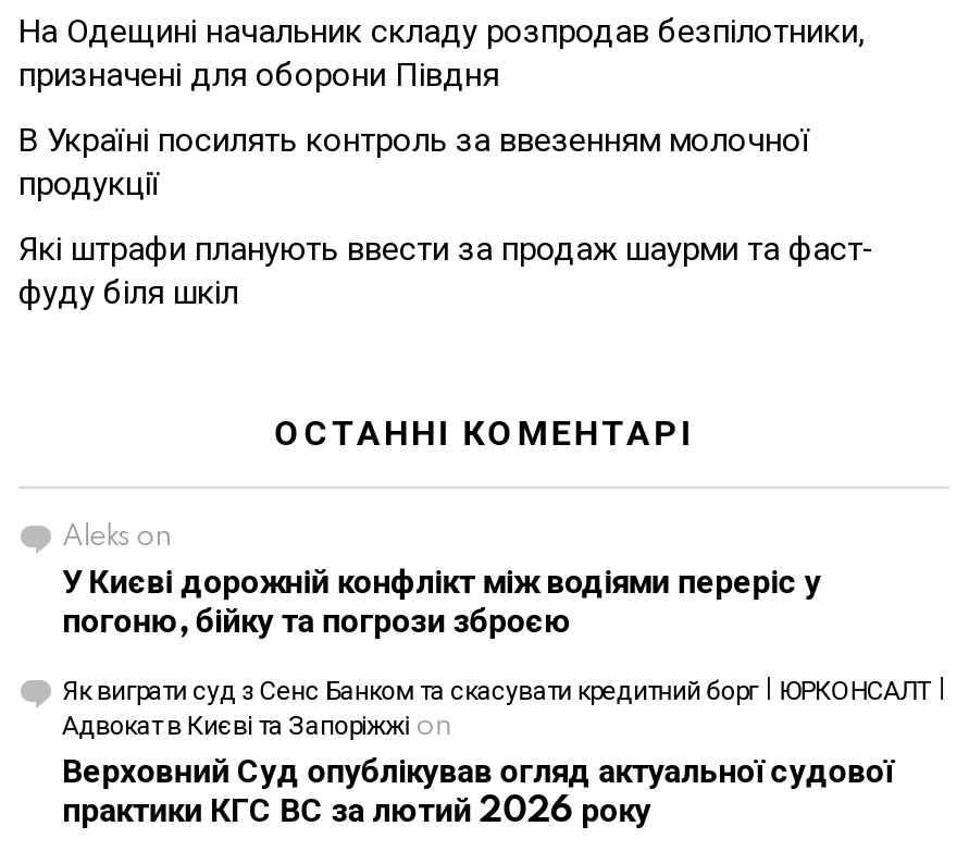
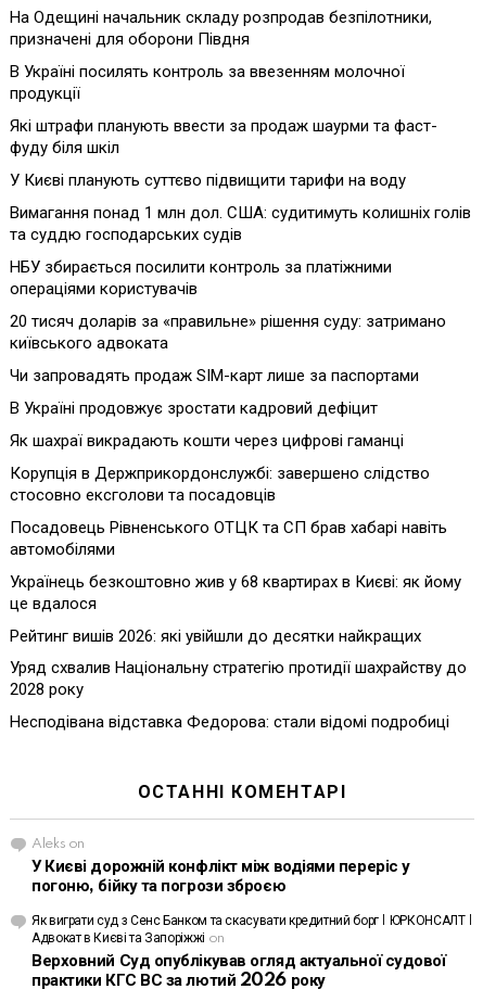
none -> [10,170,471,732] У Києві планують суттєво підвищити тарифи на воду | Вимагання понад 1 млн дол. США: судитимуть колишніх голів | та суддю господарських судів | НБУ збирається посилити контроль за платіжними | операціями користувачів | 20 тисяч доларів за «правильне» рішення суду: затримано | київського адвоката | Чи запровадять продаж SIM-карт лише за паспортами | В Україні продовжує зростати кадровий дефіцит | Як шахраї викрадають кошти через цифрові гаманці | Корупція в Держприкордонслужбі: завершено слідство | стосовно ексголови та посадовців | Посадовець Рівненського ОТЦК та СП брав хабарі навіть | автомобілями | Українець безкоштовно жив у 68 квартирах в Києві: як йому | це вдалося | Рейтинг вишів 2026: які увійшли до десятки найкращих | Уряд схвалив Національну стратегію протидії шахрайству до | 2028 року | Несподівана відставка Федорова: стали відомі подробиці

